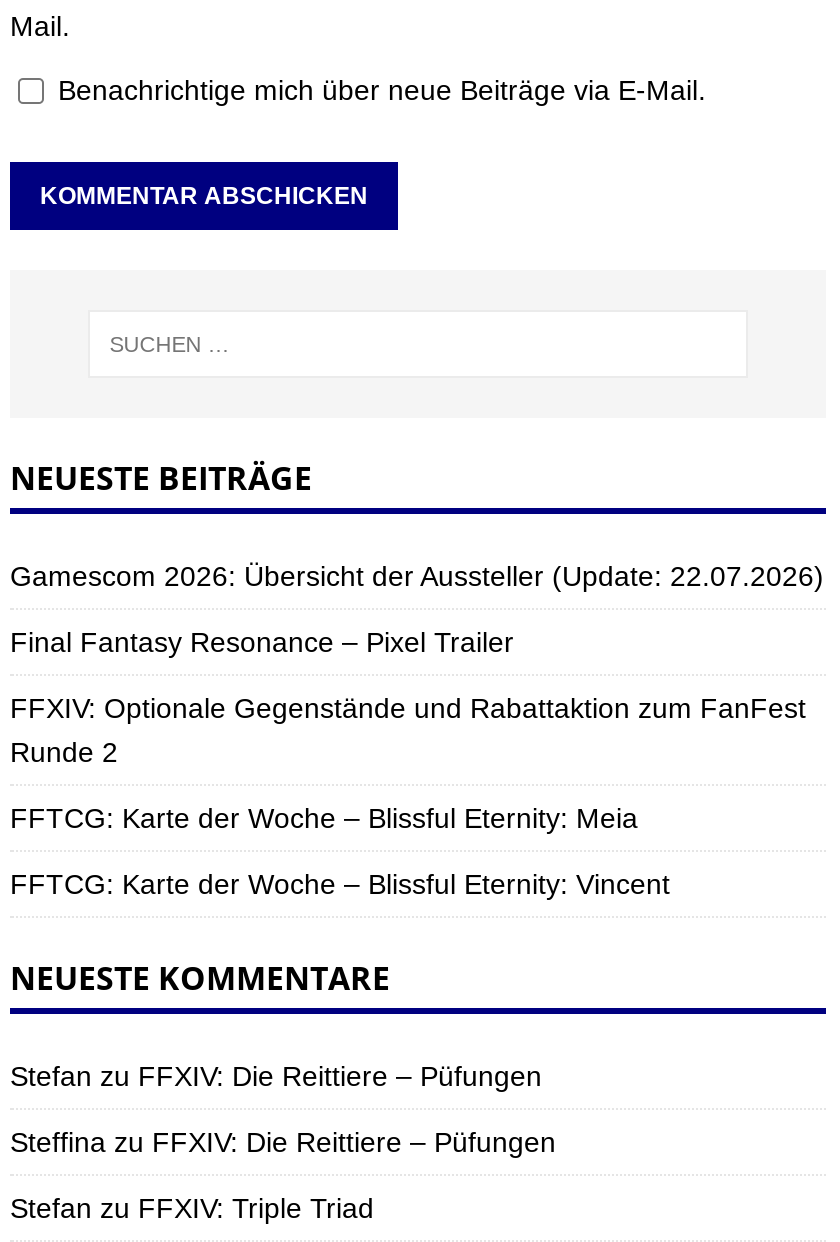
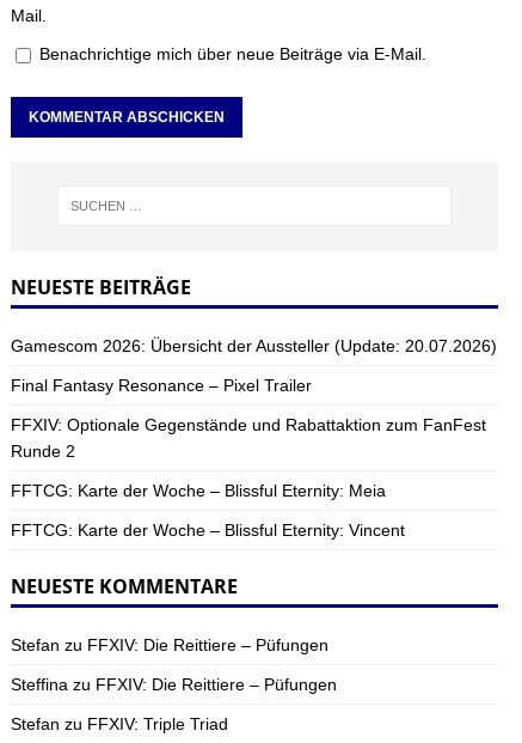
[10,561,824,593] Gamescom 2026: Übersicht der Aussteller (Update: 22.07.2026) -> [11,336,497,355] Gamescom 2026: Übersicht der Aussteller (Update: 20.07.2026)

